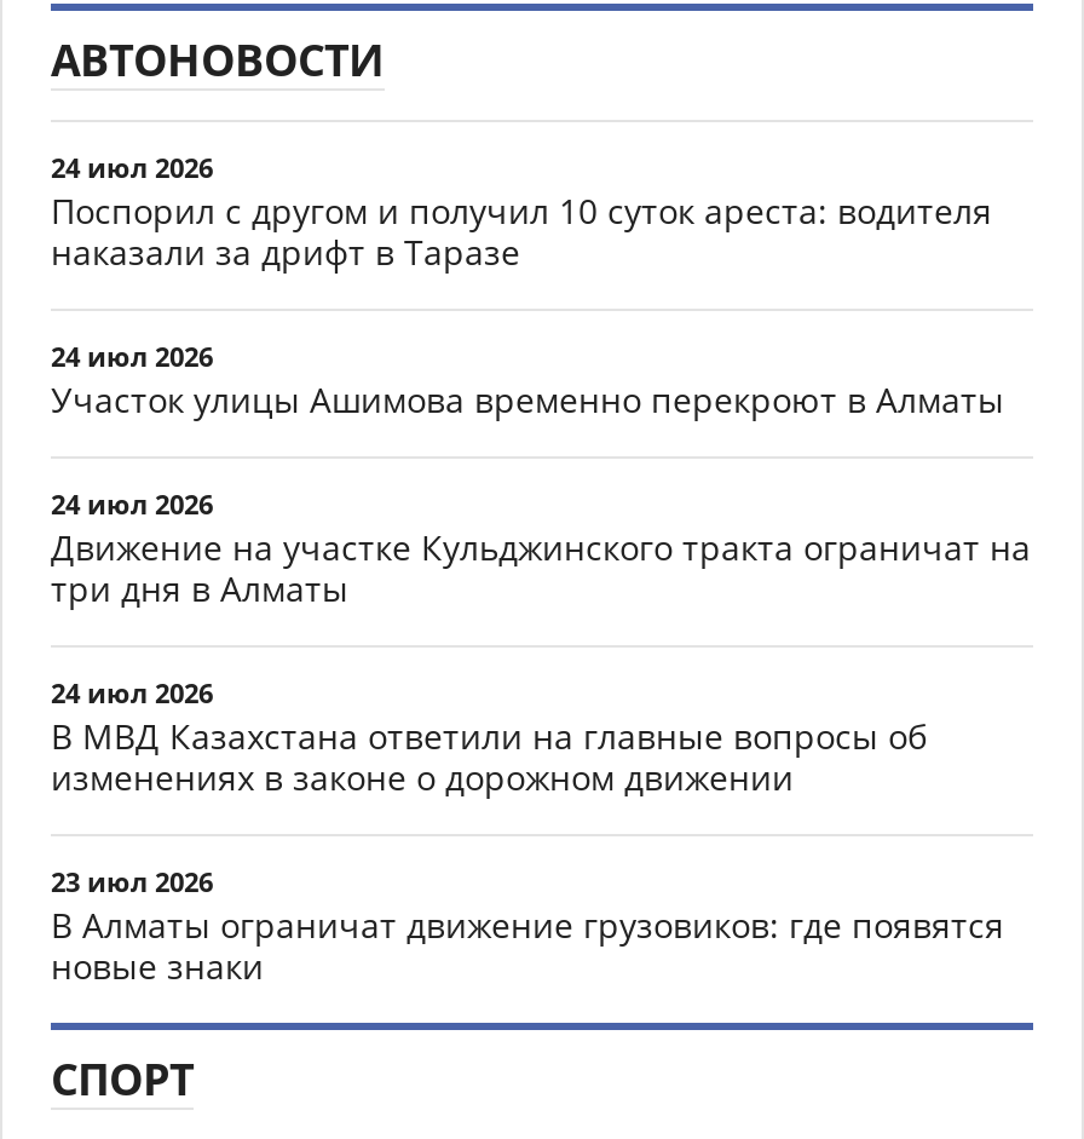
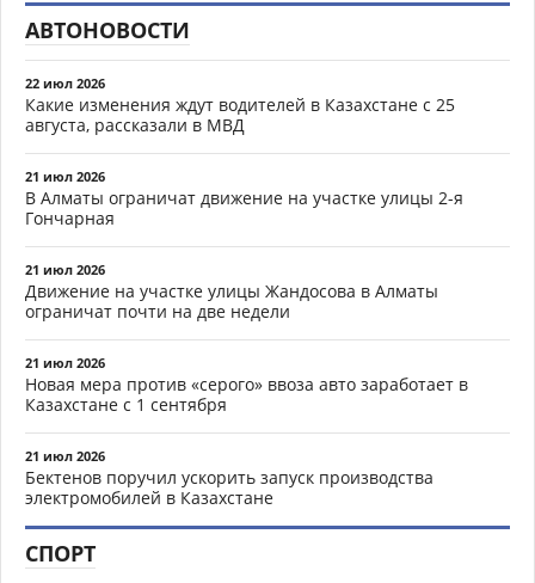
[51,148,992,274] 24 июл 2026 | Поспорил с другом и получил 10 суток ареста: водителя | наказали за дрифт в Таразе -> [25,74,455,136] 22 июл 2026 | Какие изменения ждут водителей в Казахстане с 25 | августа, рассказали в МВД
[51,337,1004,422] 24 июл 2026 | Участок улицы Ашимова временно перекроют в Алматы -> [25,167,463,229] 21 июл 2026 | В Алматы ограничат движение на участке улицы 2-я | Гончарная
[51,485,1031,611] 24 июл 2026 | Движение на участке Кульджинского тракта ограничат на | три дня в Алматы -> [25,260,438,322] 21 июл 2026 | Движение на участке улицы Жандосова в Алматы | ограничат почти на две недели
[51,674,927,800] 24 июл 2026 | В МВД Казахстана ответили на главные вопросы об | изменениях в законе о дорожном движении -> [25,353,468,416] 21 июл 2026 | Новая мера против «серого» ввоза авто заработает в | Казахстане с 1 сентября
[51,863,1004,988] 23 июл 2026 | В Алматы ограничат движение грузовиков: где появятся | новые знаки -> [25,447,433,509] 21 июл 2026 | Бектенов поручил ускорить запуск производства | электромобилей в Казахстане

